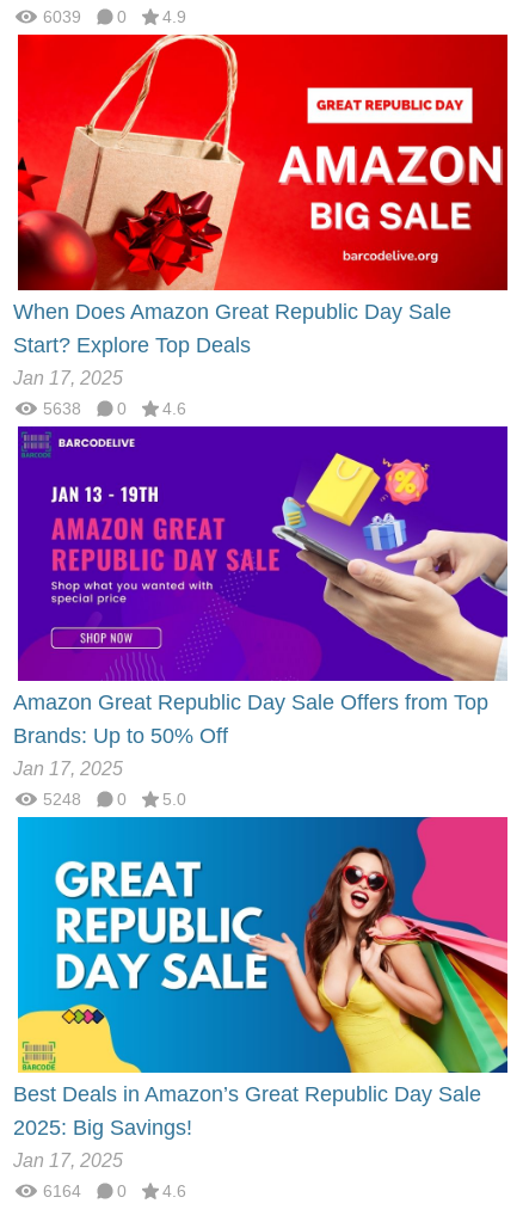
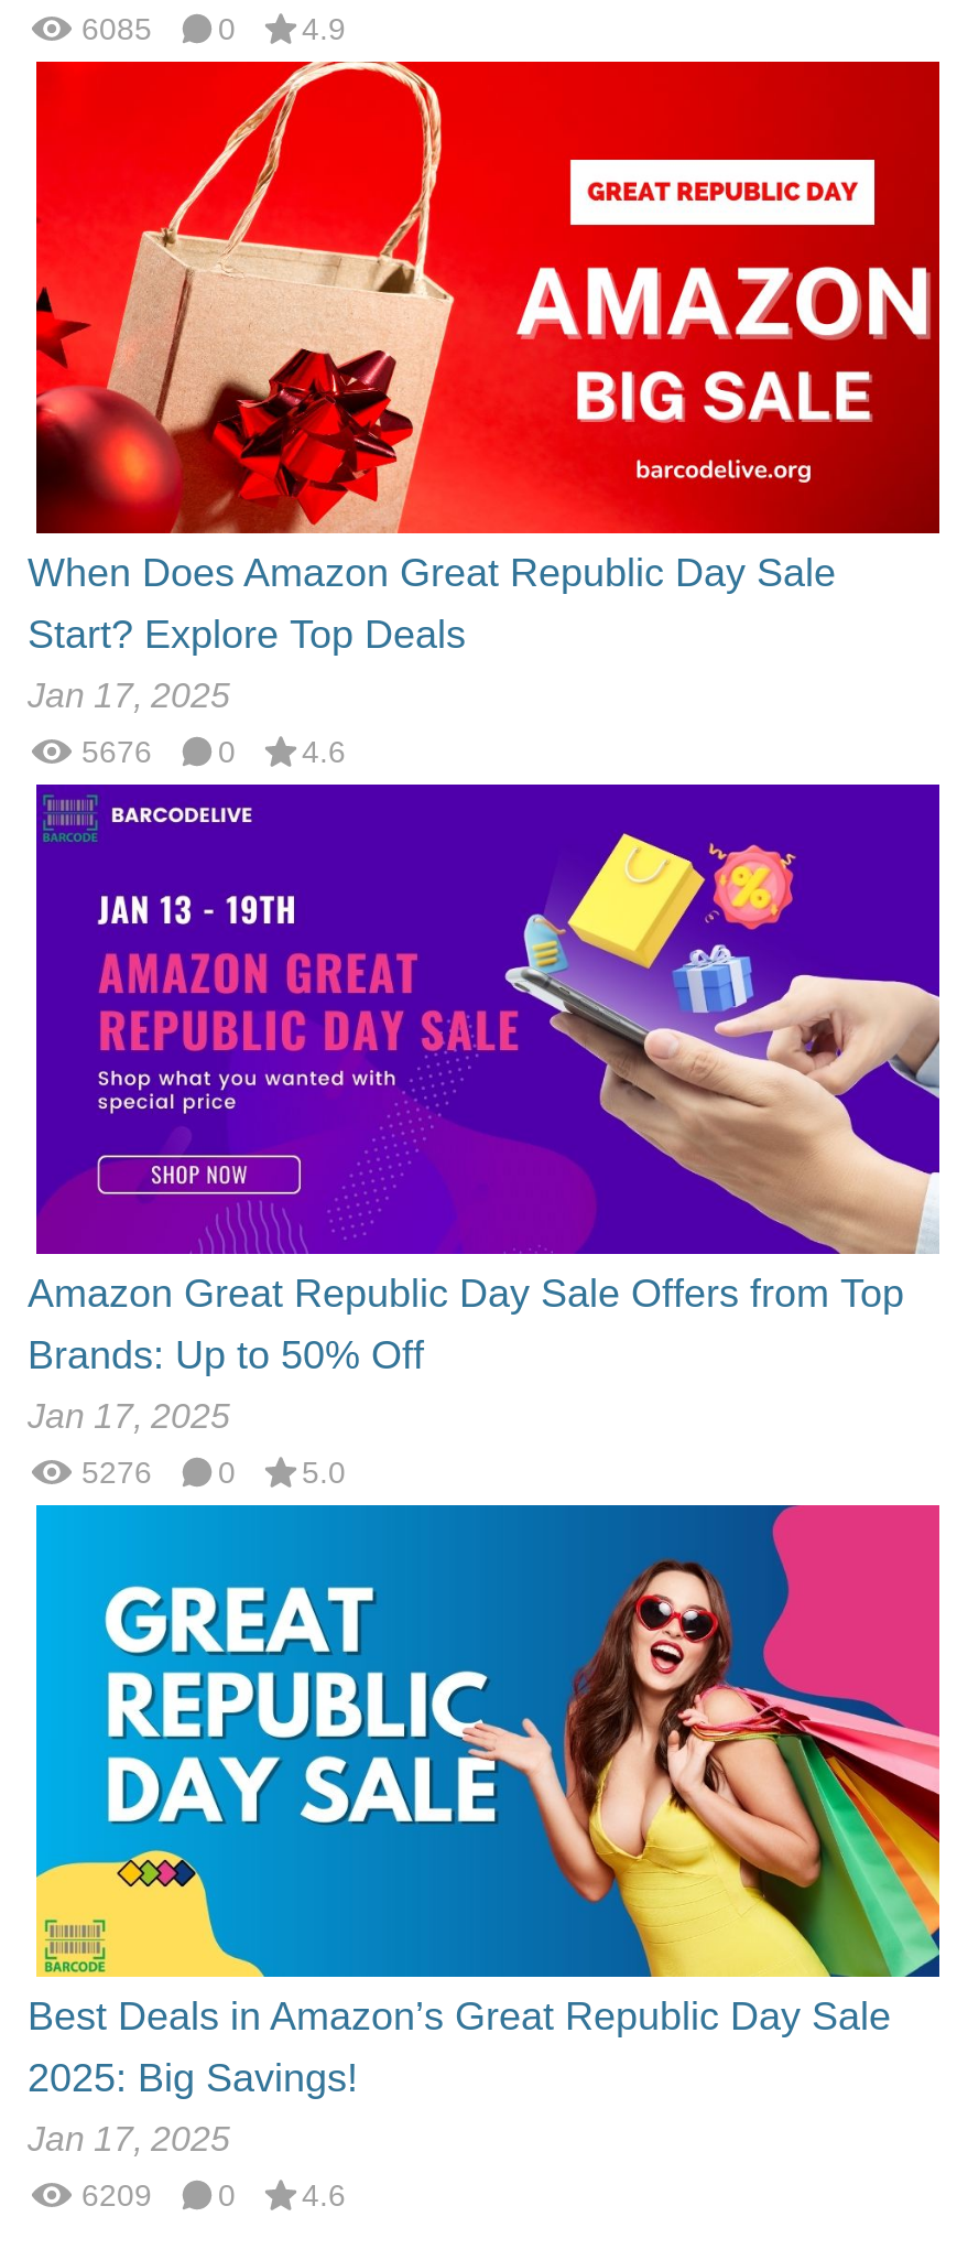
[42,7,186,26] 6039 0 4.9 -> [81,11,346,46] 6085 0 4.9
[42,399,186,418] 5638 0 4.6 -> [81,733,346,768] 5676 0 4.6
[42,790,186,809] 5248 0 5.0 -> [81,1455,346,1490] 5276 0 5.0
[42,1181,186,1200] 6164 0 4.6 -> [81,2176,346,2212] 6209 0 4.6

